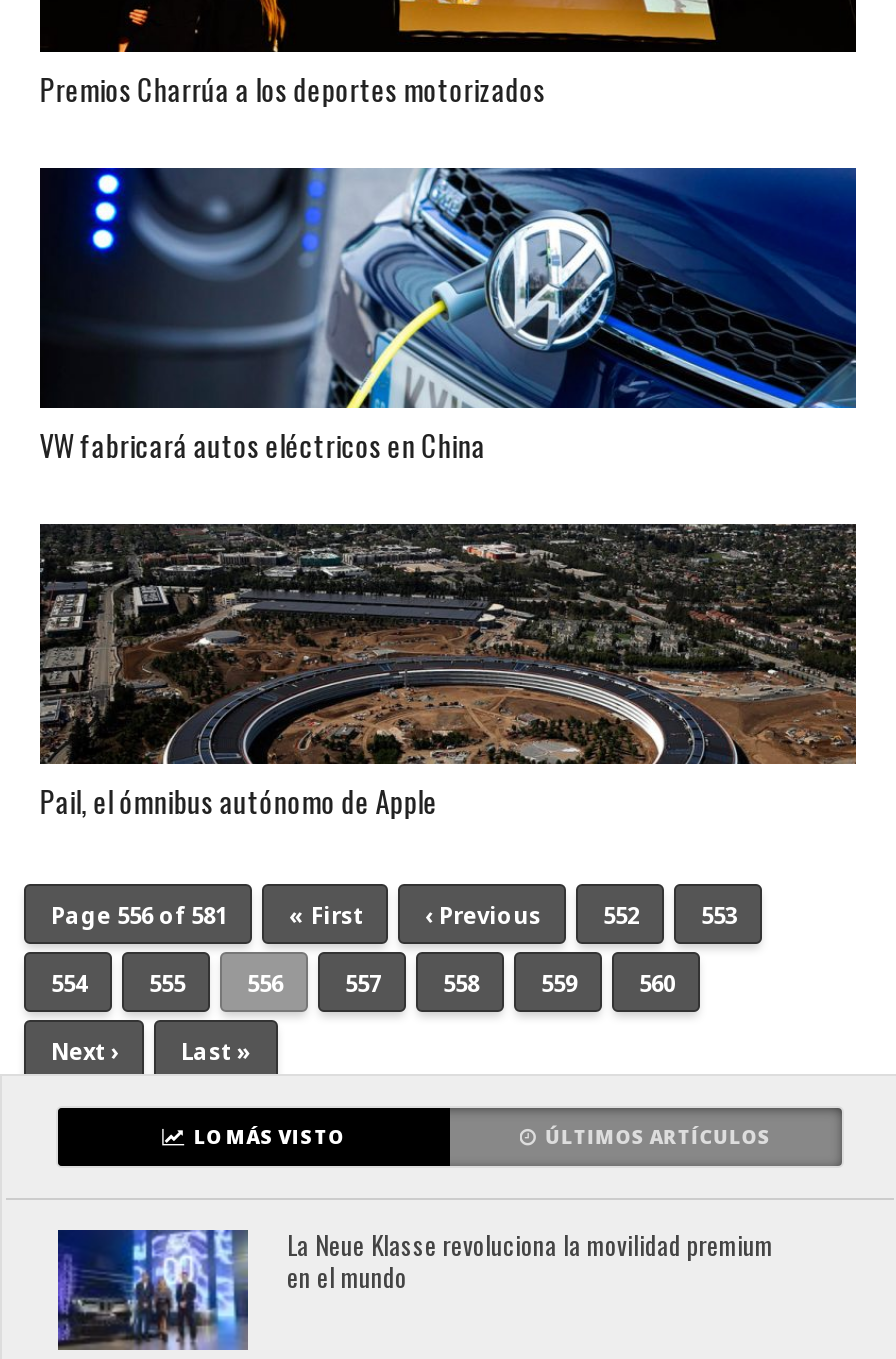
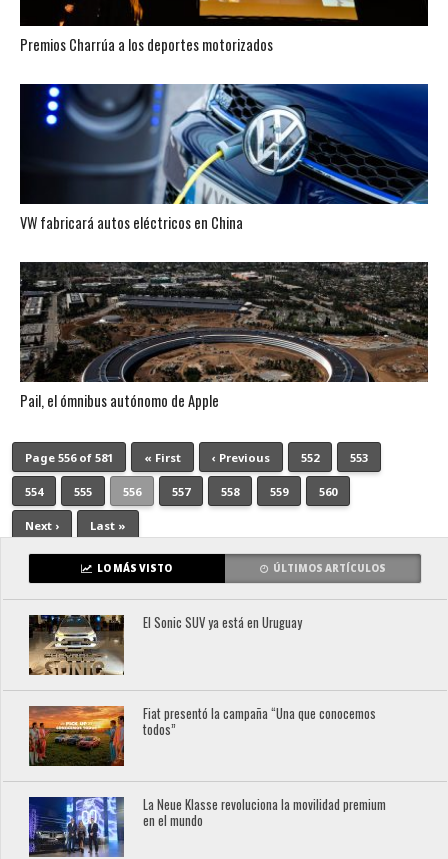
none -> [28,613,302,676] [image] | El Sonic SUV ya está en Uruguay
none -> [28,704,376,767] [image] | Fiat presentó la campaña “Una que conocemos | todos”

